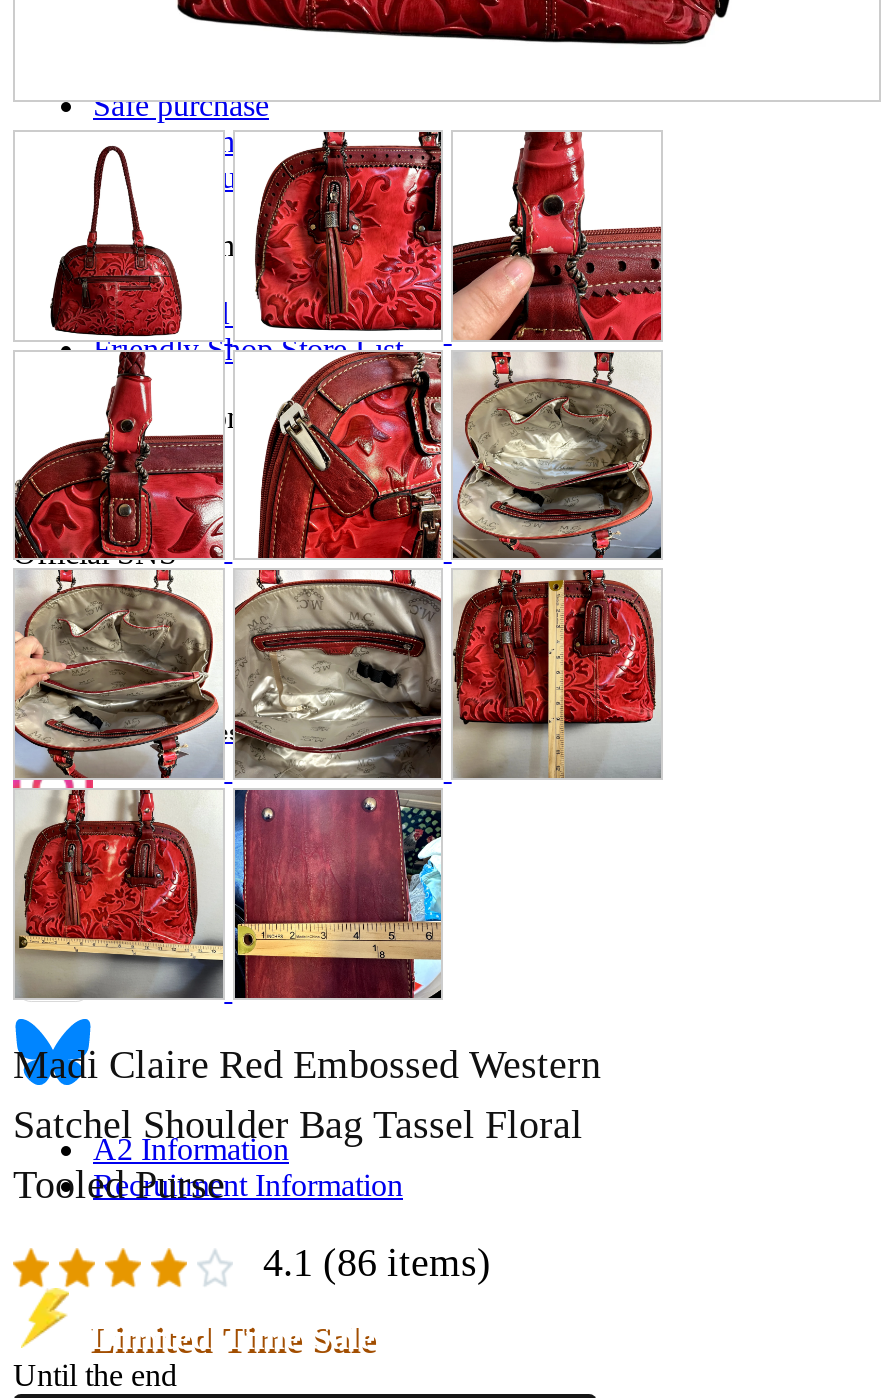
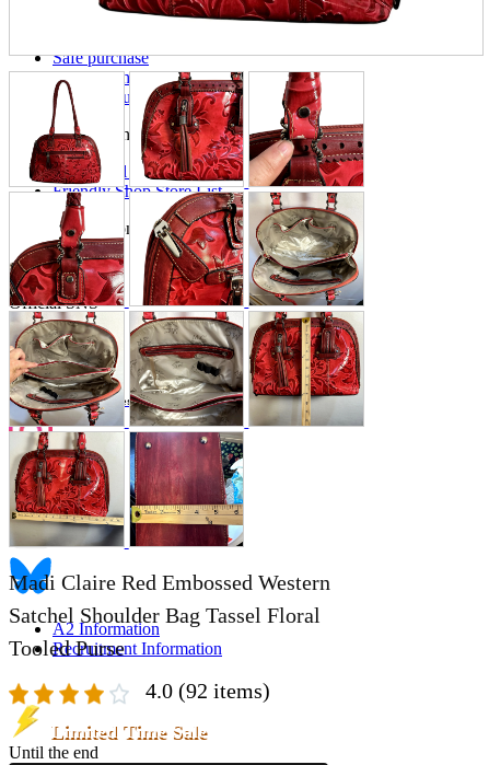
[253,1241,491,1285] 4.1 (86 items) -> [140,679,270,703] 4.0 (92 items)

